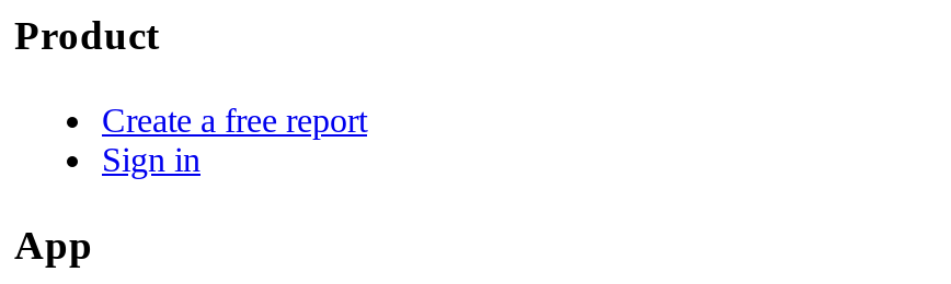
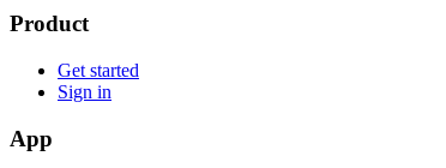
[102,101,367,138] Create a free report -> [58,60,139,80] Get started

